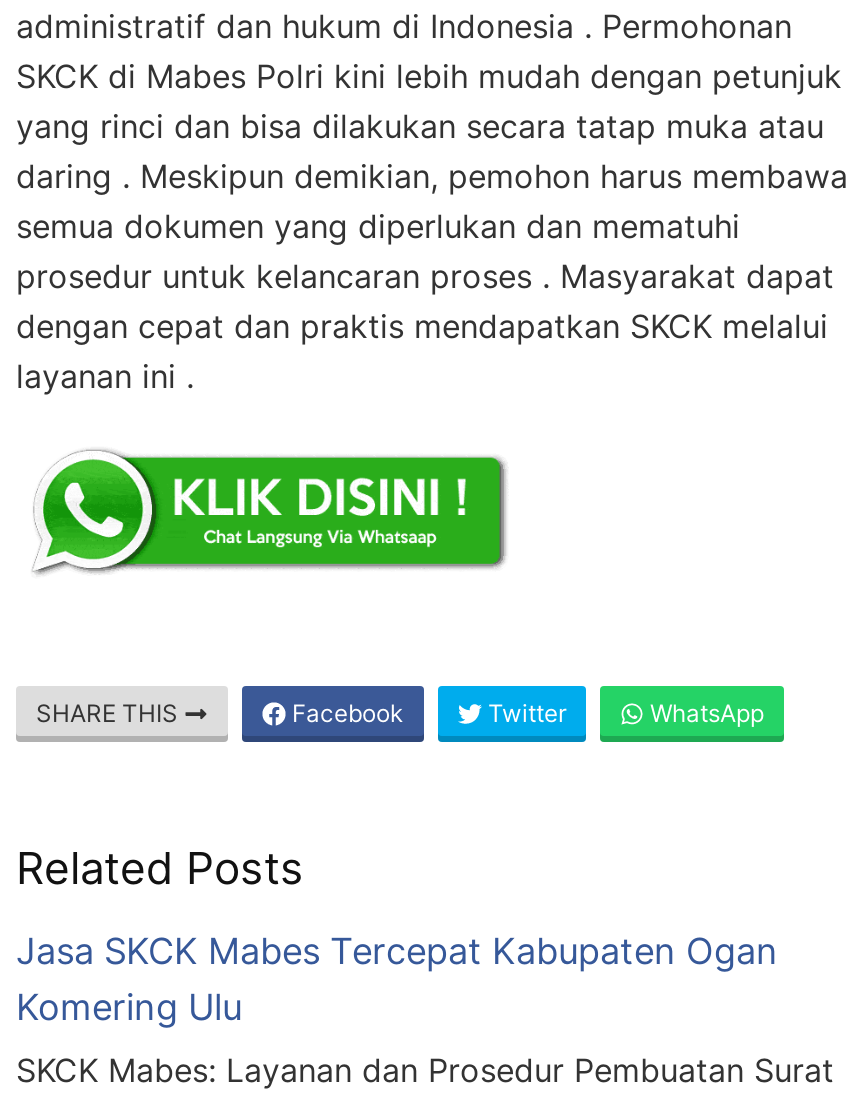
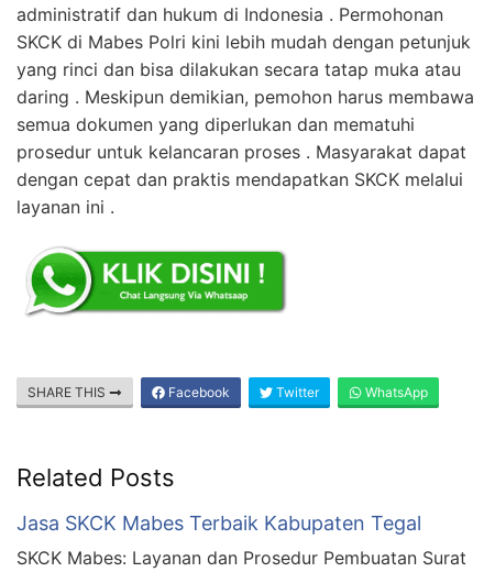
[16,930,778,1028] Jasa SKCK Mabes Tercepat Kabupaten Ogan | Komering Ulu -> [16,511,421,534] Jasa SKCK Mabes Terbaik Kabupaten Tegal

